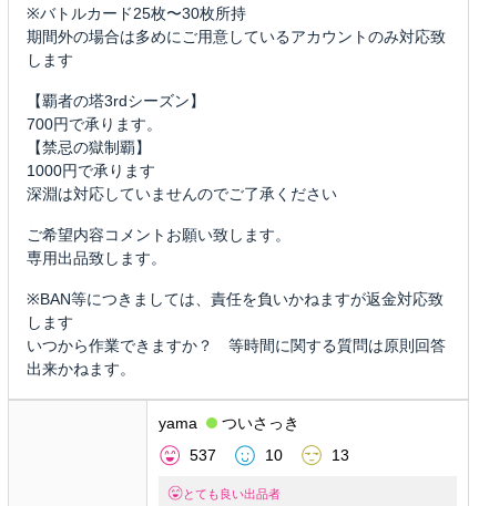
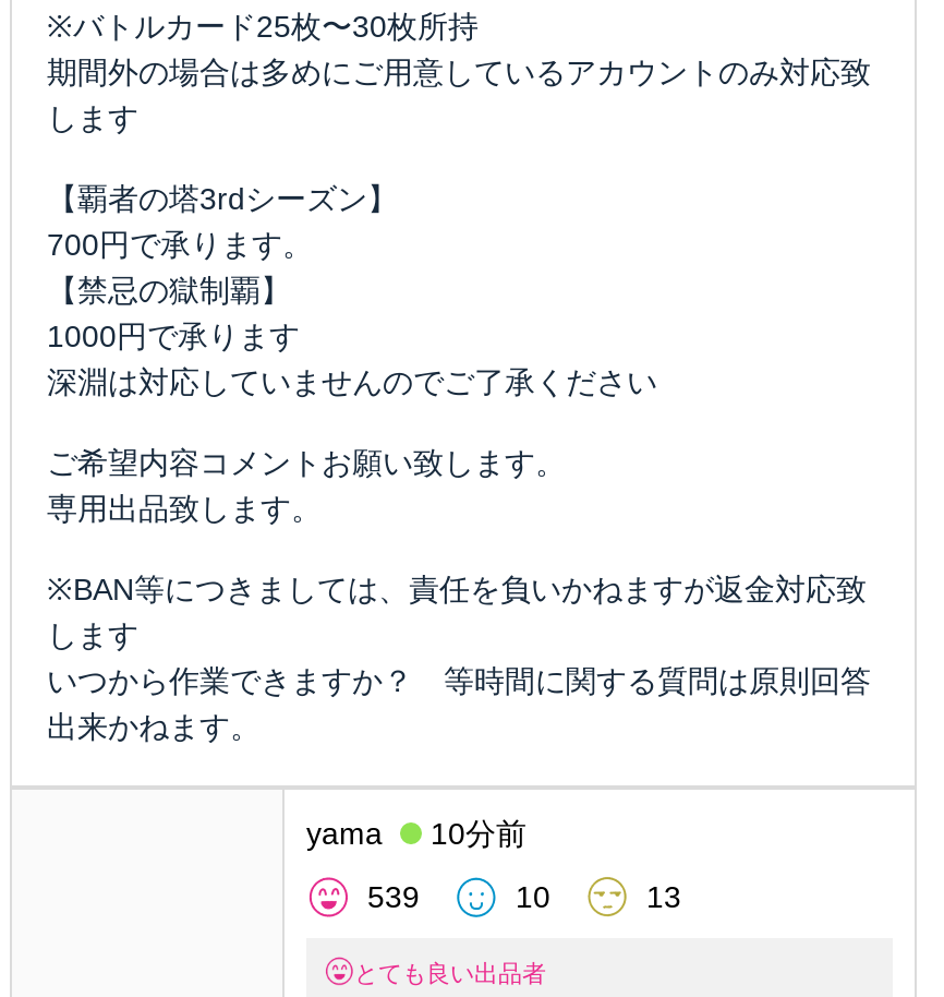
[222,414,299,432] ついさっき -> [431,816,527,851] 10分前
[190,446,216,464] 537 -> [367,879,420,914] 539

